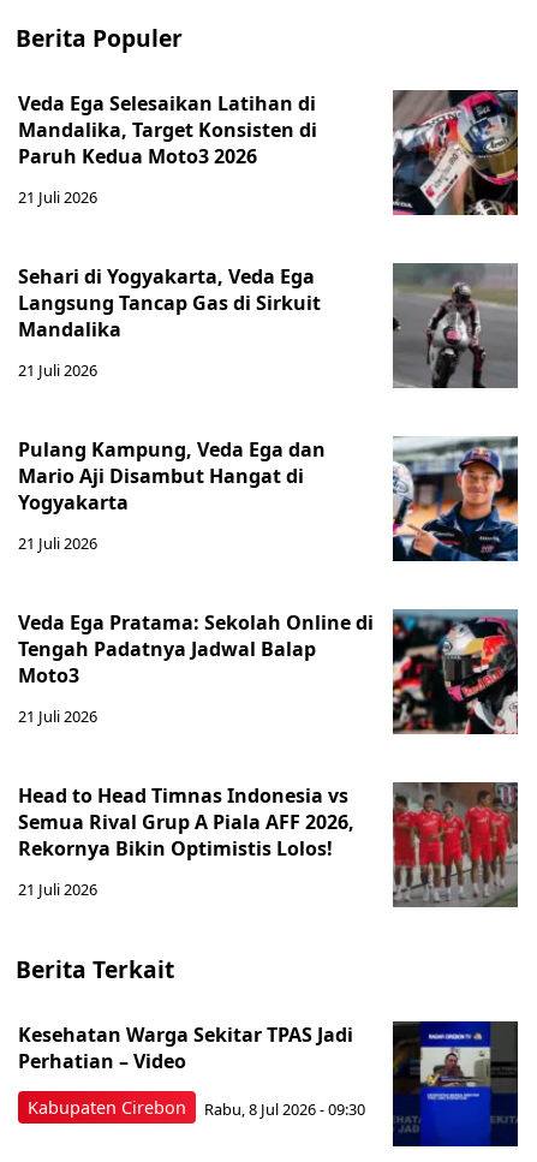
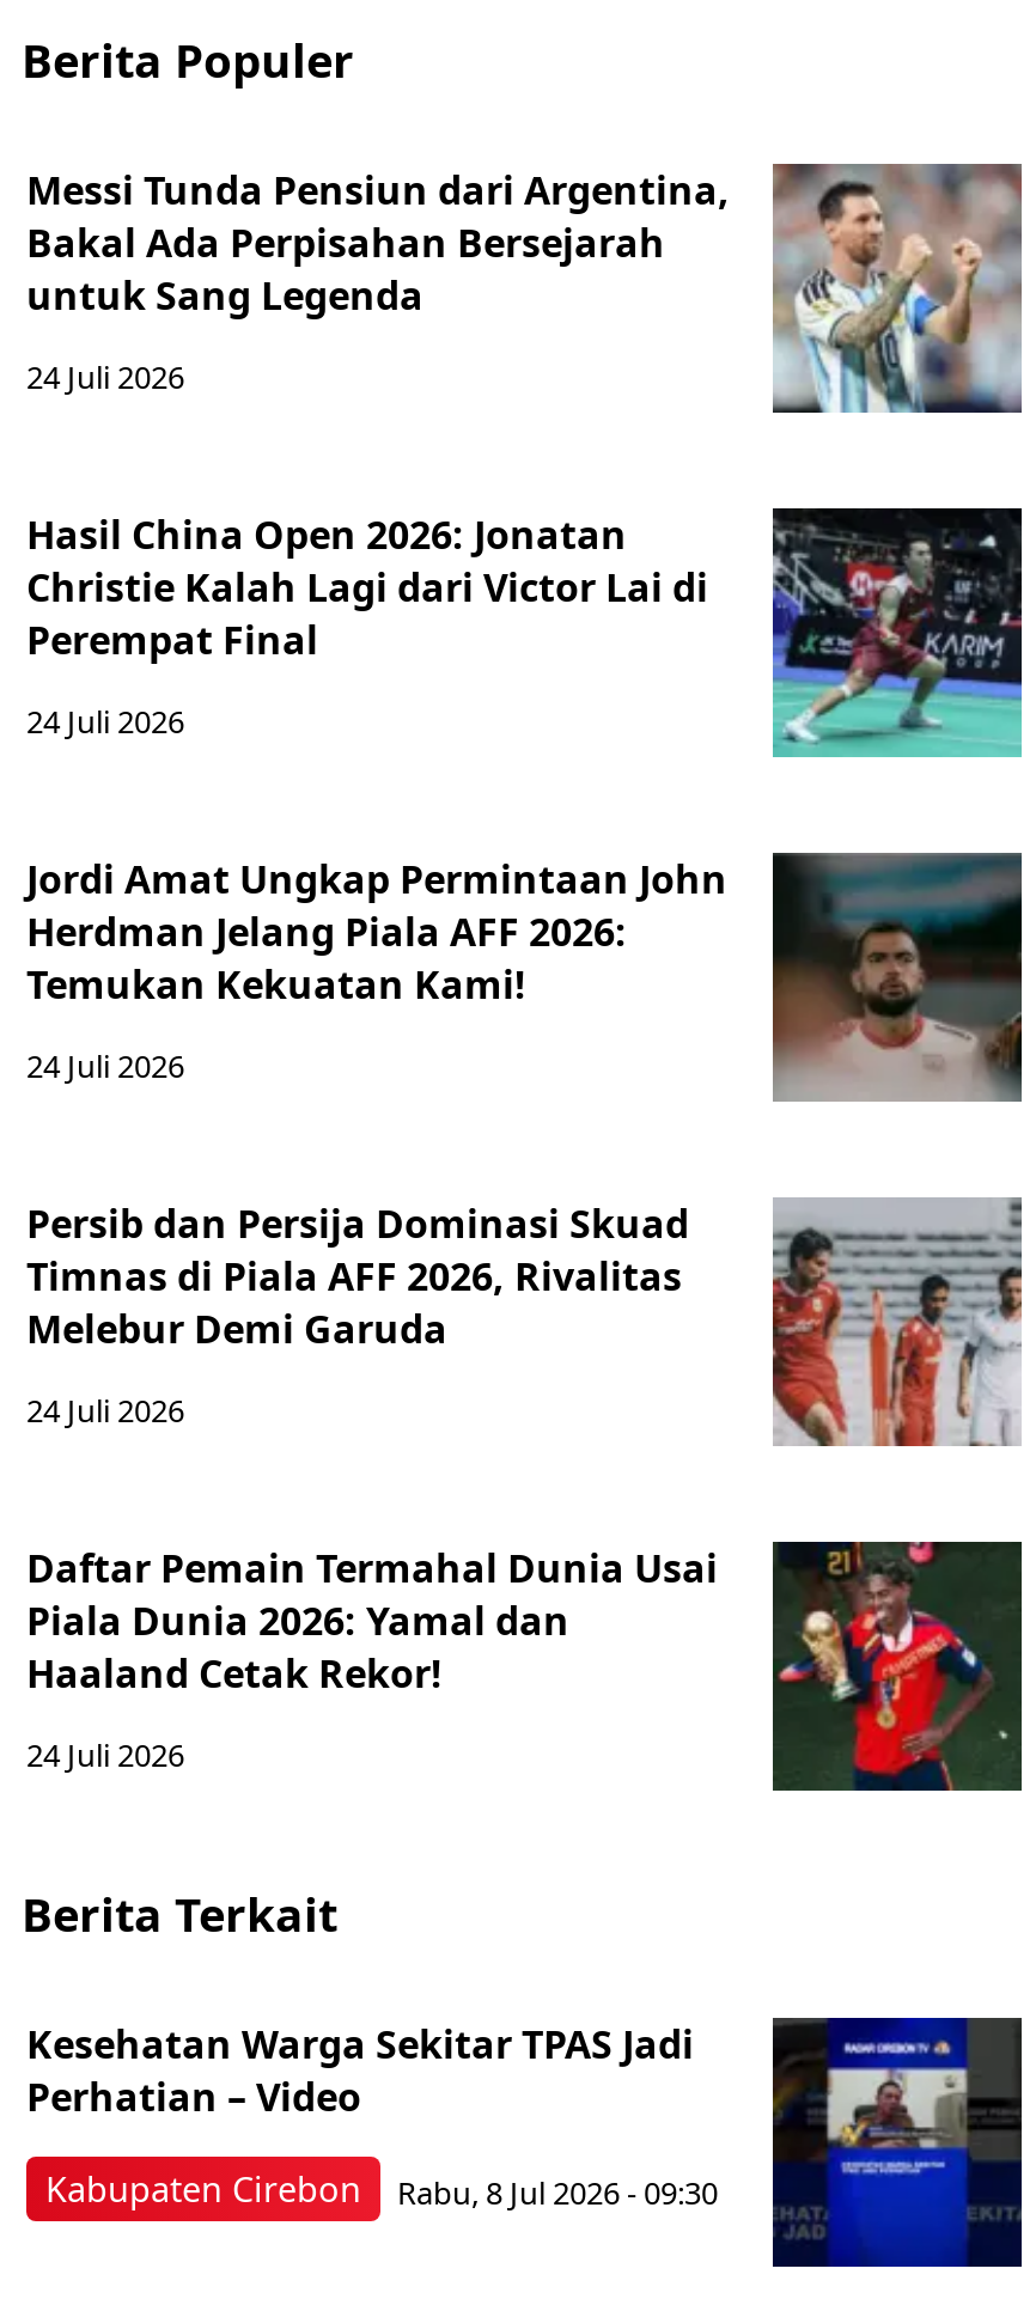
[18,90,317,169] Veda Ega Selesaikan Latihan di | Mandalika, Target Konsisten di | Paruh Kedua Moto3 2026 -> [26,164,730,322] Messi Tunda Pensiun dari Argentina, | Bakal Ada Perpisahan Bersejarah | untuk Sang Legenda
[392,89,519,216] [image] -> [770,161,1024,415] [image]
[18,186,97,208] 21 Juli 2026 -> [26,355,184,398] 24 Juli 2026
[18,263,321,342] Sehari di Yogyakarta, Veda Ega | Langsung Tancap Gas di Sirkuit | Mandalika -> [26,508,708,666] Hasil China Open 2026: Jonatan | Christie Kalah Lagi dari Victor Lai di | Perempat Final
[392,262,519,389] [image] -> [770,506,1024,760] [image]
[18,359,97,381] 21 Juli 2026 -> [26,700,184,743] 24 Juli 2026
[18,436,326,516] Pulang Kampung, Veda Ega dan | Mario Aji Disambut Hangat di | Yogyakarta -> [26,853,727,1011] Jordi Amat Ungkap Permintaan John | Herdman Jelang Piala AFF 2026: | Temukan Kekuatan Kami!
[392,436,519,562] [image] -> [770,850,1024,1102] [image]
[18,532,97,554] 21 Juli 2026 -> [26,1044,184,1087] 24 Juli 2026
[18,609,519,735] [image] | Veda Ega Pratama: Sekolah Online di | Tengah Padatnya Jadwal Balap | Moto3 -> [26,1197,1024,1449] [image] | Persib dan Persija Dominasi Skuad | Timnas di Piala AFF 2026, Rivalitas | Melebur Demi Garuda
[18,705,97,727] 21 Juli 2026 -> [26,1389,184,1432] 24 Juli 2026
[18,781,518,908] [image] | Head to Head Timnas Indonesia vs | Semua Rival Grup A Piala AFF 2026, | Rekornya Bikin Optimistis Lolos! -> [26,1542,1022,1793] [image] | Daftar Pemain Termahal Dunia Usai | Piala Dunia 2026: Yamal dan | Haaland Cetak Rekor!
[18,878,97,900] 21 Juli 2026 -> [26,1733,184,1776] 24 Juli 2026

